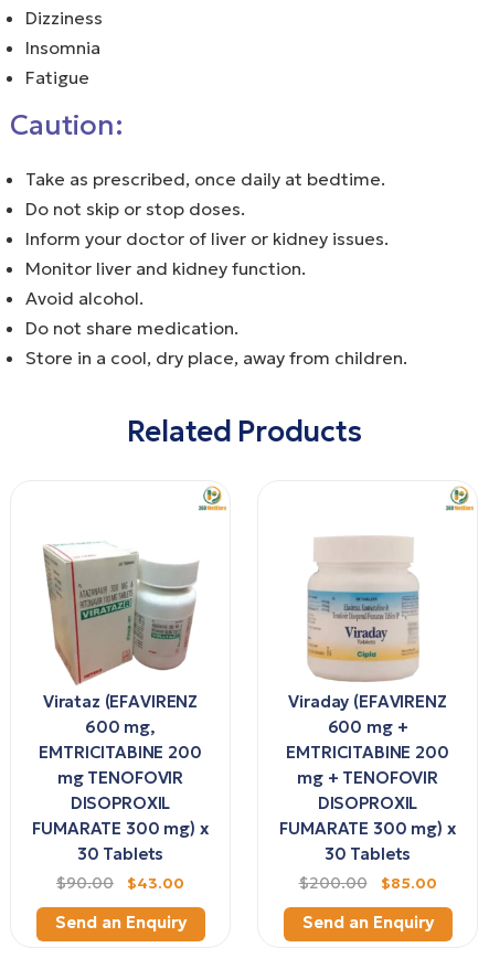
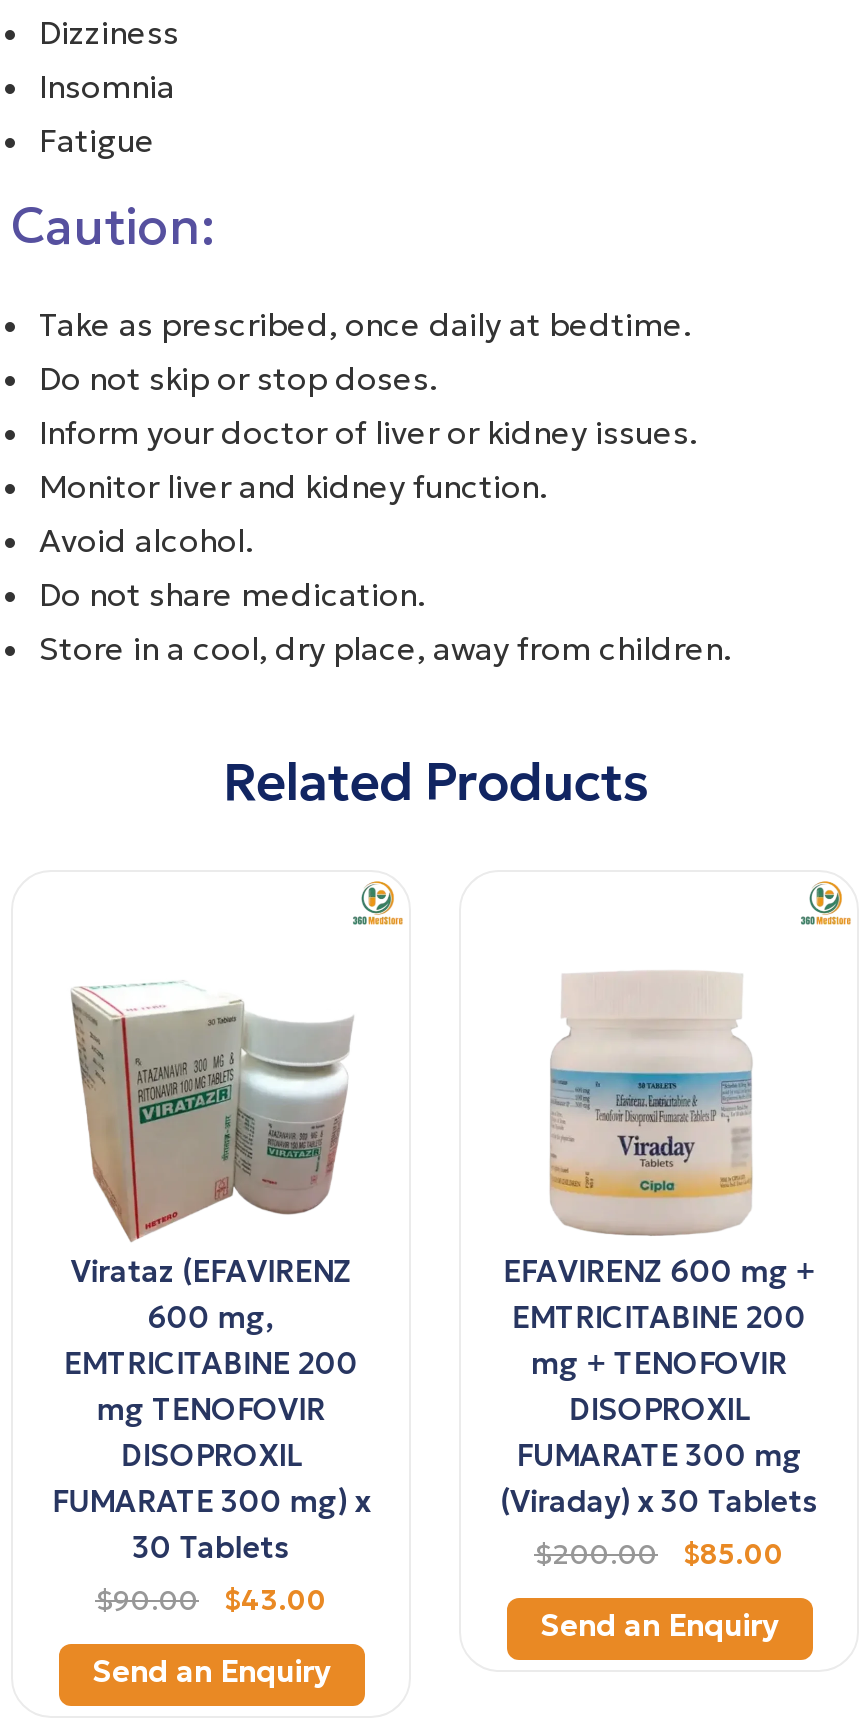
[288,691,447,737] Viraday (EFAVIRENZ | 600 mg + -> [503,1252,815,1290] EFAVIRENZ 600 mg +
moved [286,742,449,813] -> [512,1298,806,1428]: EMTRICITABINE 200 | mg + TENOFOVIR | DISOPROXIL
[280,818,456,864] FUMARATE 300 mg) x | 30 Tablets -> [500,1436,818,1520] FUMARATE 300 mg | (Viraday) x 30 Tablets
moved [299,873,437,932] -> [534,1536,784,1644]: $200.00 $85.00 | Send an Enquiry

